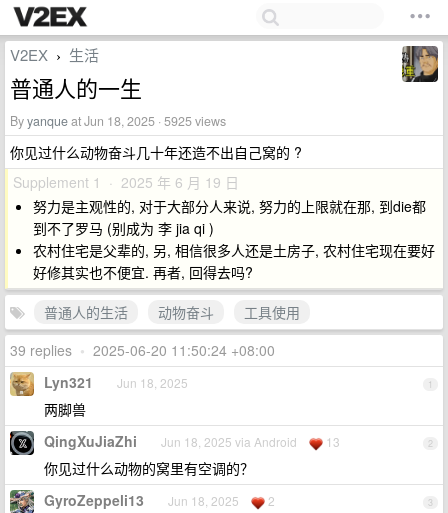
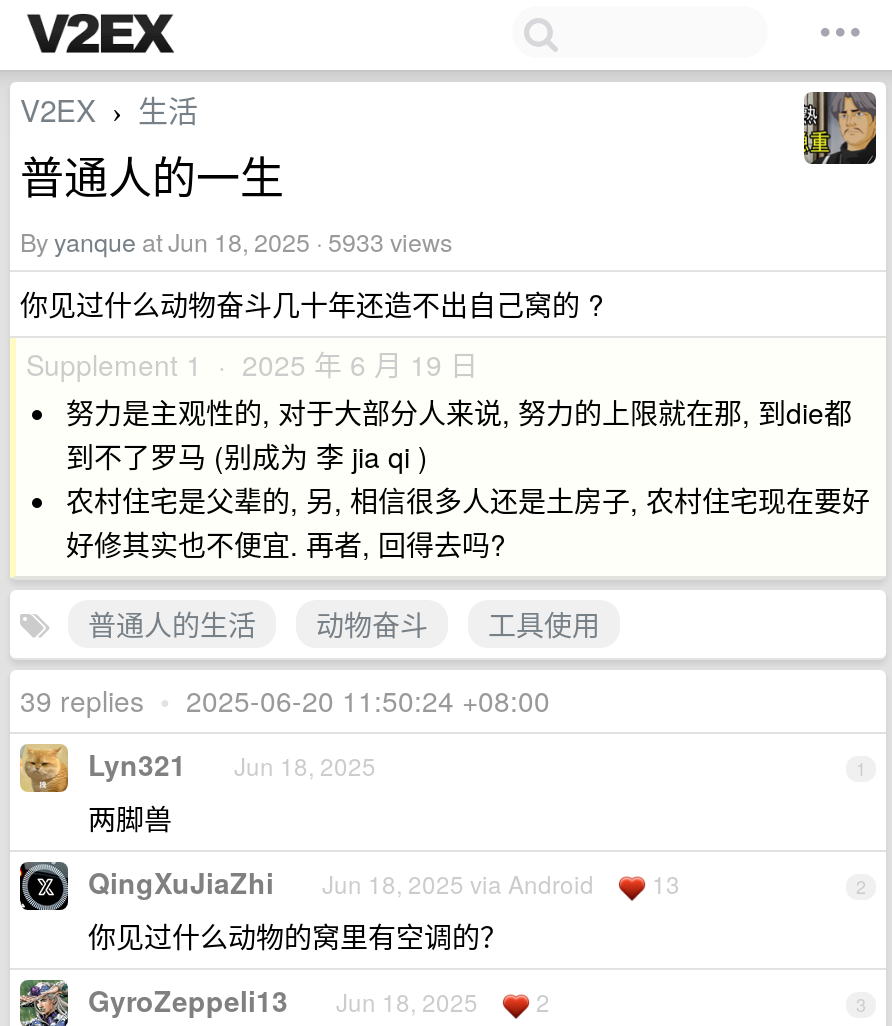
[10,112,226,130] By yanque at Jun 18, 2025 · 5925 views -> [20,224,452,260] By yanque at Jun 18, 2025 · 5933 views

